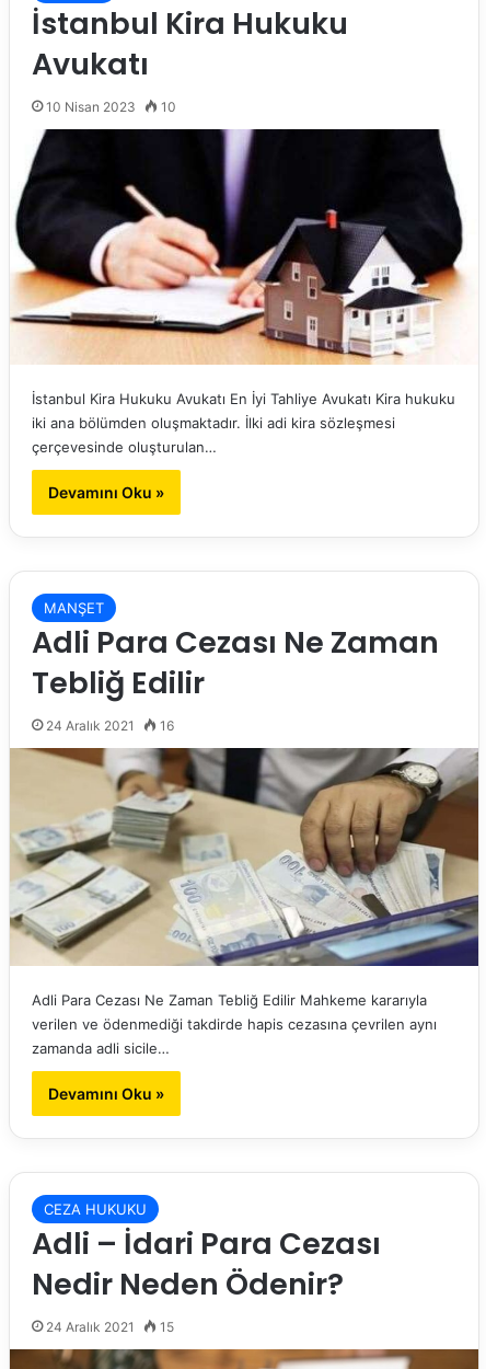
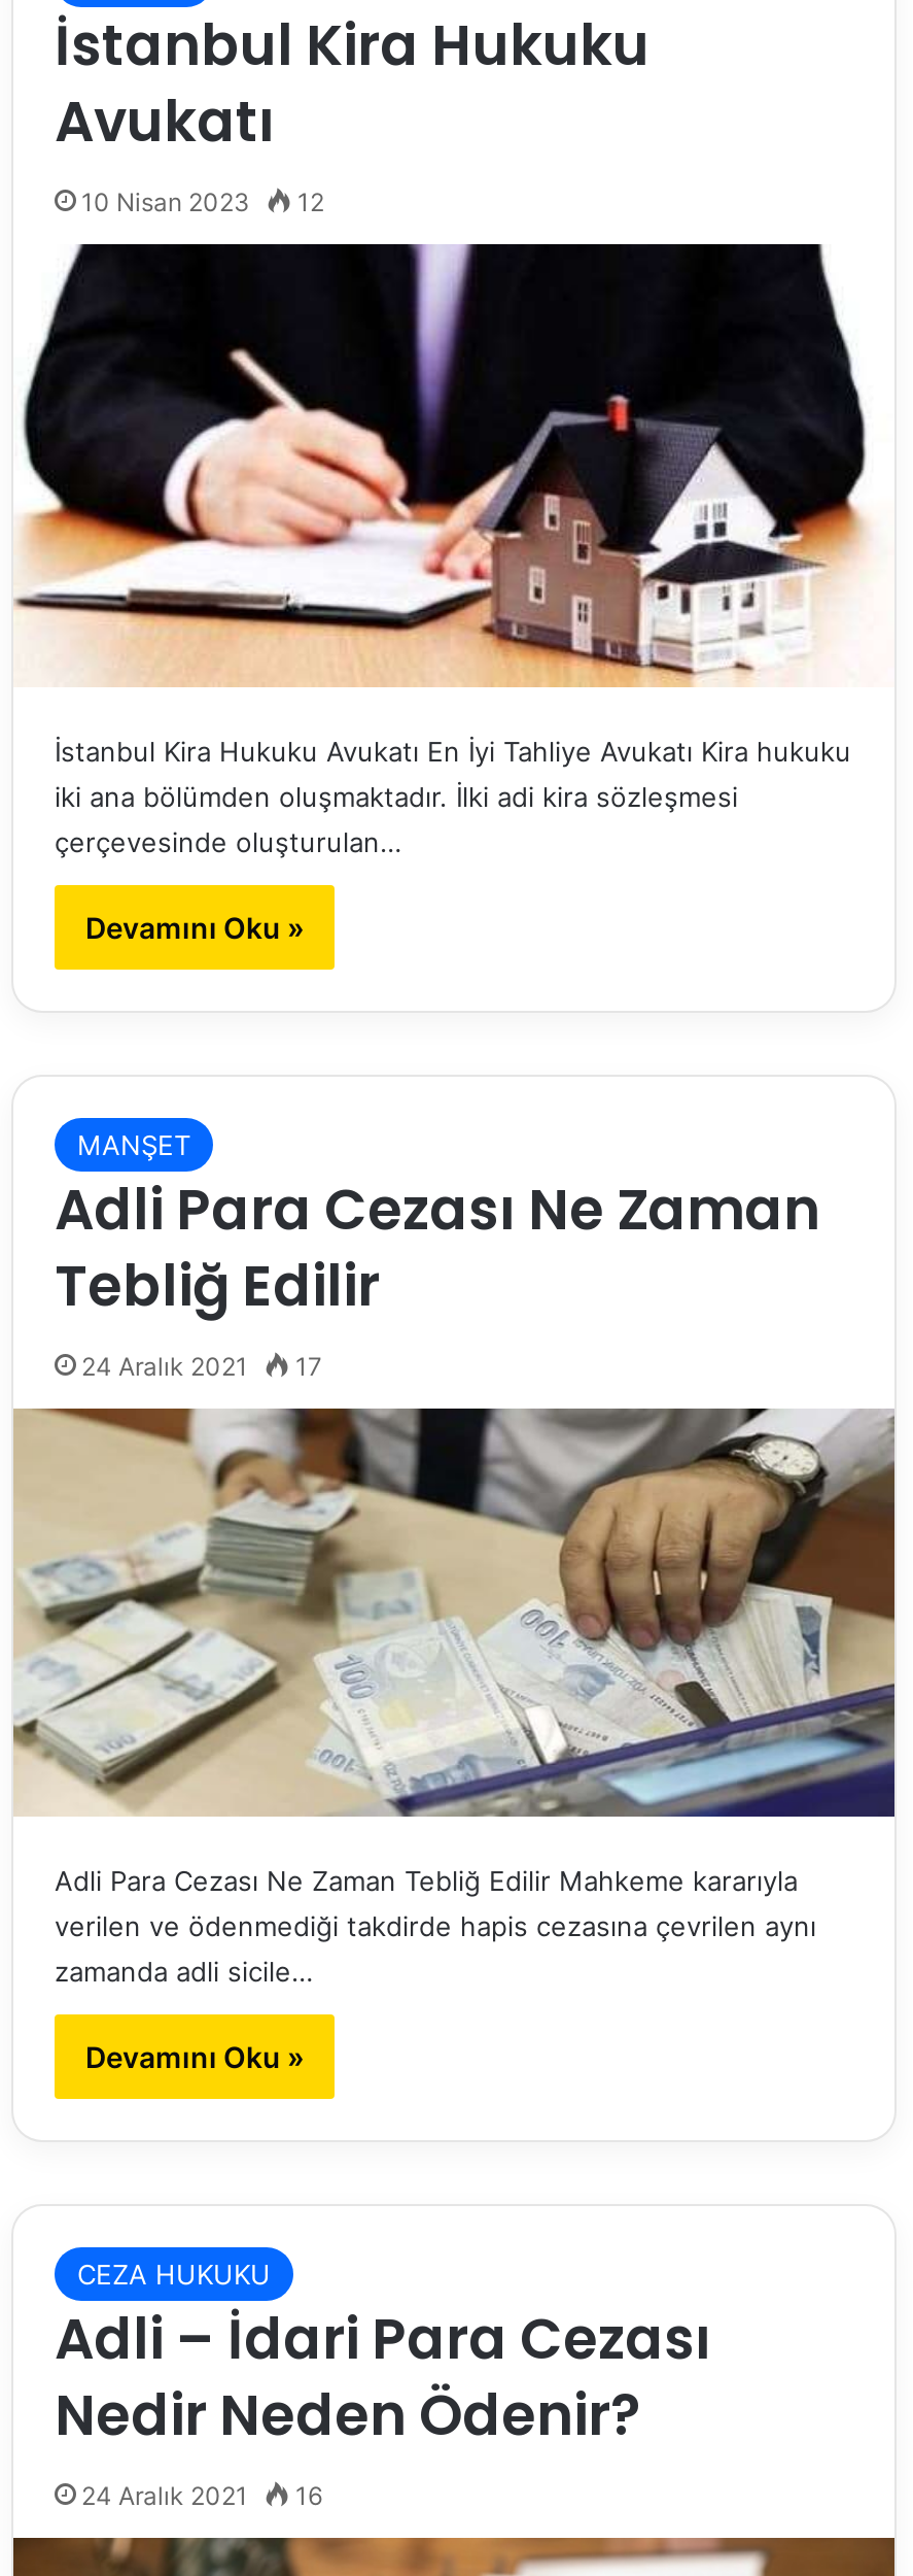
[46,99,176,116] 10 Nisan 2023 10 -> [81,187,324,217] 10 Nisan 2023 12
[46,718,174,734] 24 Aralık 2021 16 -> [81,1351,322,1382] 24 Aralık 2021 17
[46,1319,174,1335] 24 Aralık 2021 15 -> [81,2481,322,2512] 24 Aralık 2021 16

